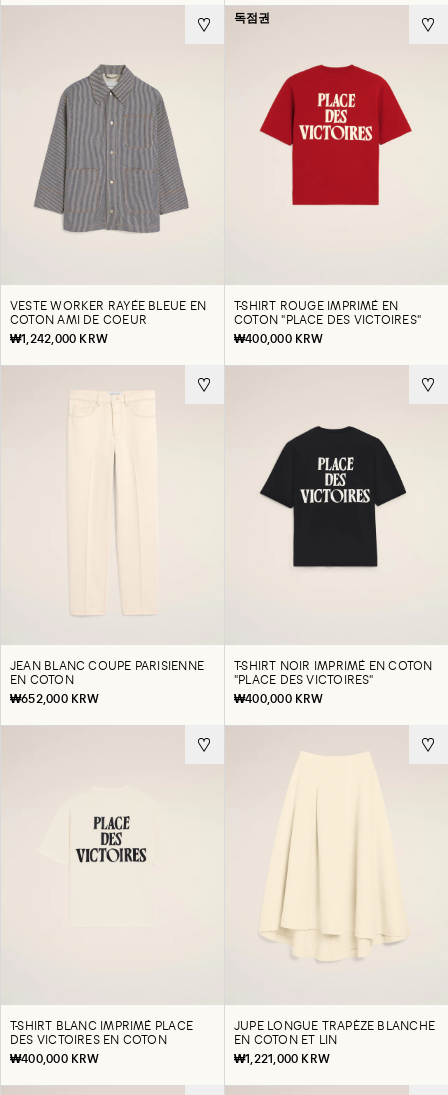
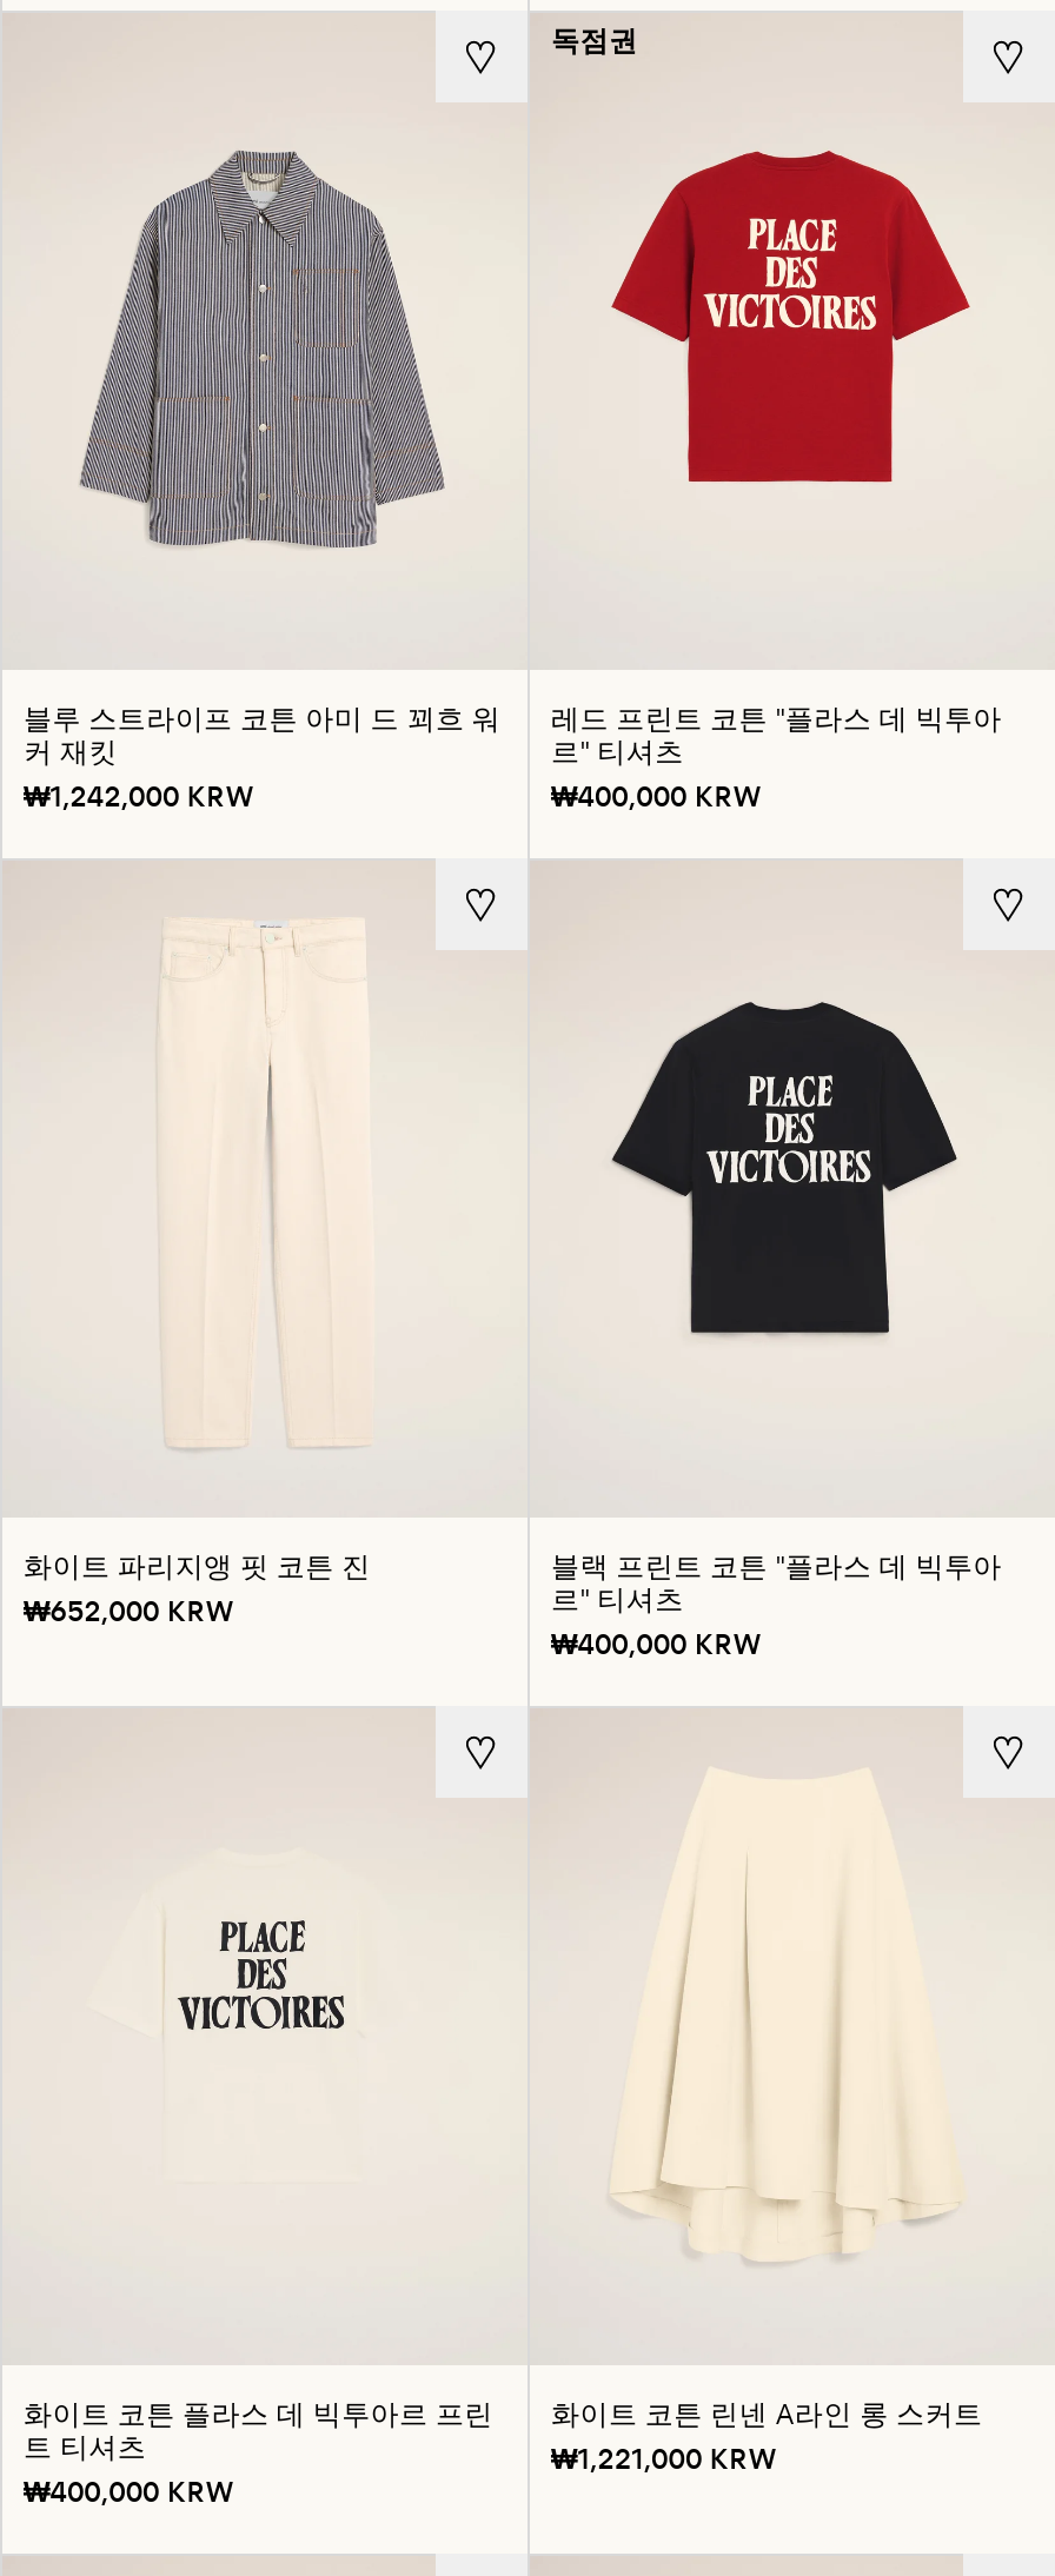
[10,297,206,327] VESTE WORKER RAYÉE BLEUE EN | COTON AMI DE COEUR -> [24,698,501,769] 블루 스트라이프 코튼 아미 드 꾀흐 워 | 커 재킷
[234,297,421,327] T-SHIRT ROUGE IMPRIMÉ EN | COTON "PLACE DES VICTOIRES" -> [551,698,1002,769] 레드 프린트 코튼 "플라스 데 빅투아 | 르" 티셔츠
[10,657,204,687] JEAN BLANC COUPE PARISIENNE | EN COTON -> [24,1546,370,1584] 화이트 파리지앵 핏 코튼 진
[234,657,432,687] T-SHIRT NOIR IMPRIMÉ EN COTON | "PLACE DES VICTOIRES" -> [551,1546,1002,1616] 블랙 프린트 코튼 "플라스 데 빅투아 | 르" 티셔츠
[10,1017,193,1047] T-SHIRT BLANC IMPRIMÉ PLACE | DES VICTOIRES EN COTON -> [24,2394,493,2464] 화이트 코튼 플라스 데 빅투아르 프린 | 트 티셔츠
[234,1017,435,1047] JUPE LONGUE TRAPÈZE BLANCHE | EN COTON ET LIN -> [551,2394,982,2431] 화이트 코튼 린넨 A라인 롱 스커트

